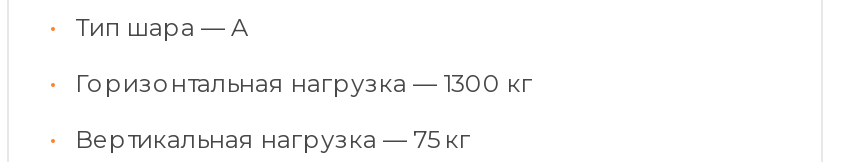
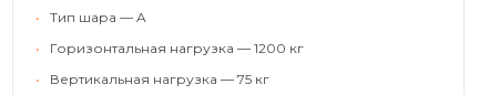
[49,67,533,97] • Горизонтальная нагрузка — 1300 кг -> [35,39,304,56] • Горизонтальная нагрузка — 1200 кг

